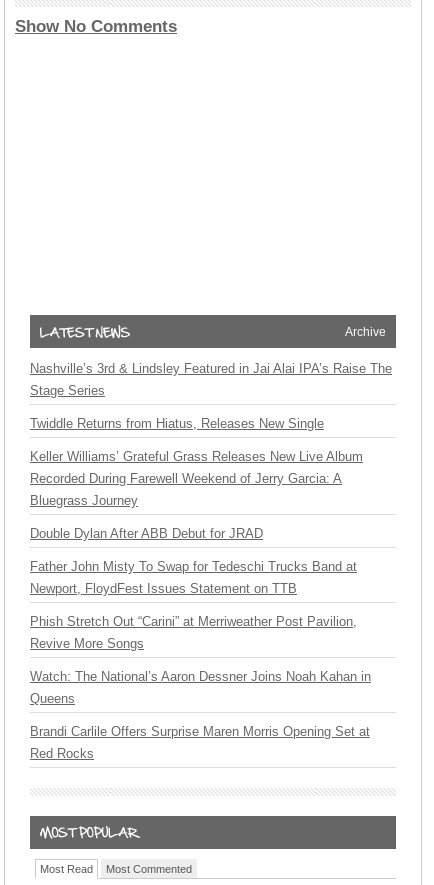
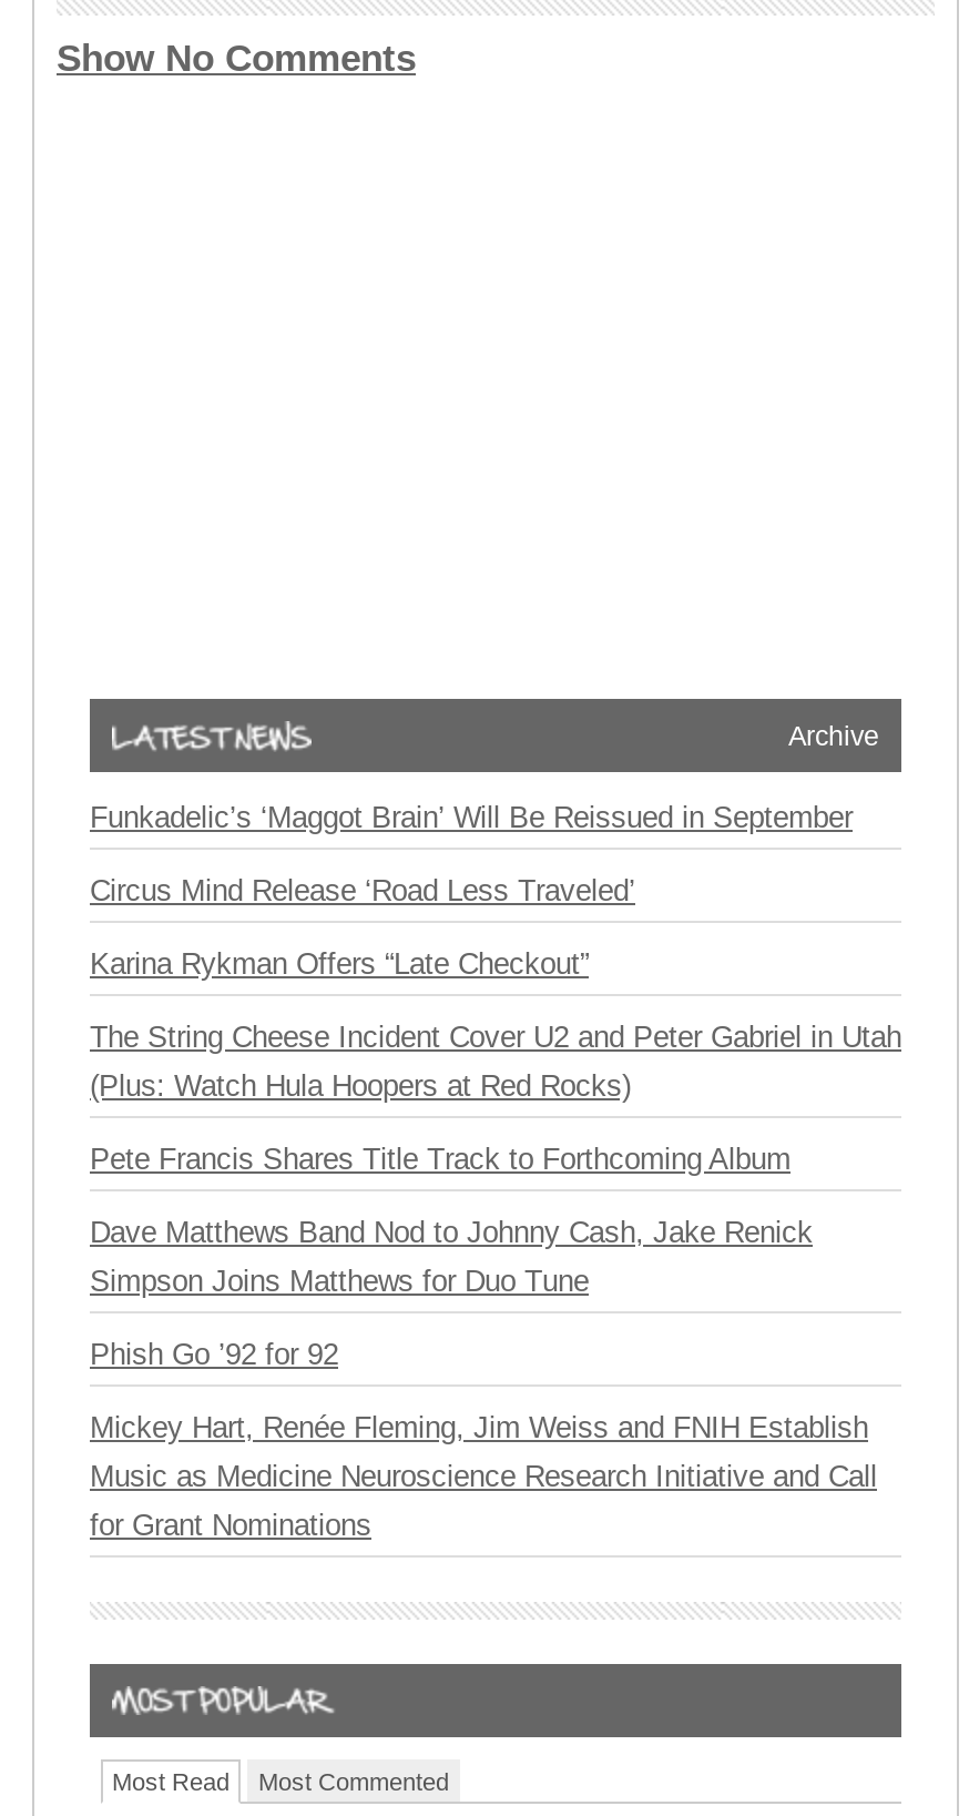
[30,361,392,761] Nashville’s 3rd & Lindsley Featured in Jai Alai IPA’s Raise The | Stage Series | Twiddle Returns from Hiatus, Releases New Single | Keller Williams’ Grateful Grass Releases New Live Album | Recorded During Farewell Weekend of Jerry Garcia: A | Bluegrass Journey | Double Dylan After ABB Debut for JRAD | Father John Misty To Swap for Tedeschi Trucks Band at | Newport, FloydFest Issues Statement on TTB | Phish Stretch Out “Carini” at Merriweather Post Pavilion, | Revive More Songs | Watch: The National’s Aaron Dessner Joins Noah Kahan in | Queens | Brandi Carlile Offers Surprise Maren Morris Opening Set at | Red Rocks -> [90,801,901,1542] Funkadelic’s ‘Maggot Brain’ Will Be Reissued in September | Circus Mind Release ‘Road Less Traveled’ | Karina Rykman Offers “Late Checkout” | The String Cheese Incident Cover U2 and Peter Gabriel in Utah | (Plus: Watch Hula Hoopers at Red Rocks) | Pete Francis Shares Title Track to Forthcoming Album | Dave Matthews Band Nod to Johnny Cash, Jake Renick | Simpson Joins Matthews for Duo Tune | Phish Go ’92 for 92 | Mickey Hart, Renée Fleming, Jim Weiss and FNIH Establish | Music as Medicine Neuroscience Research Initiative and Call | for Grant Nominations

